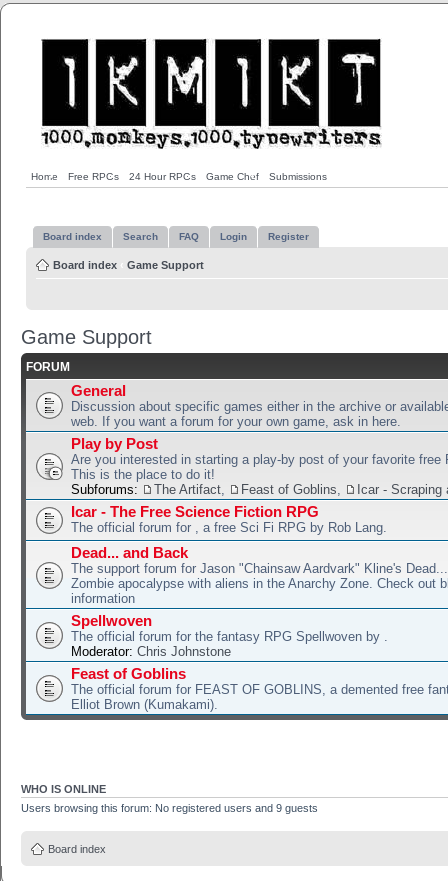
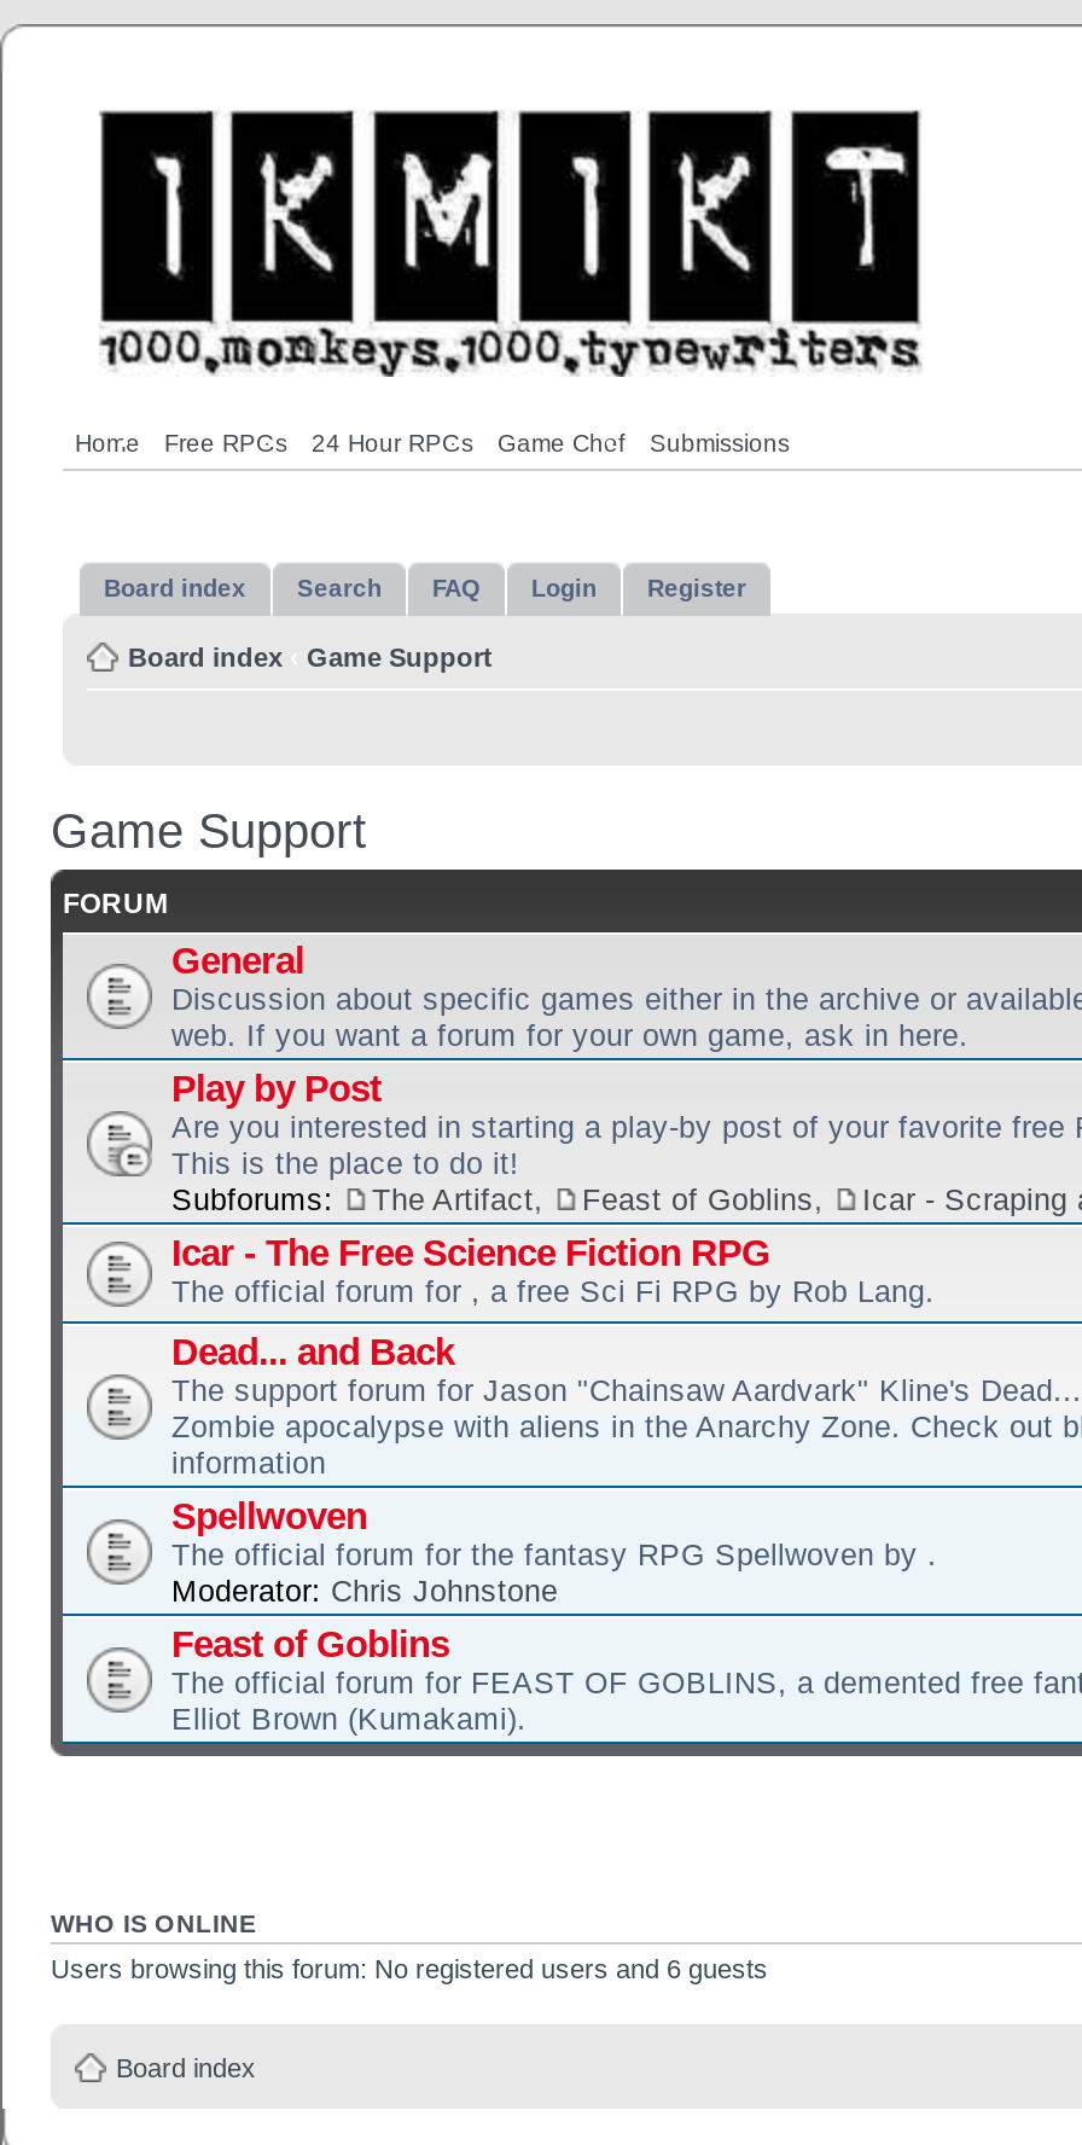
[21,801,318,813] Users browsing this forum: No registered users and 9 guests -> [51,1953,768,1982] Users browsing this forum: No registered users and 6 guests

